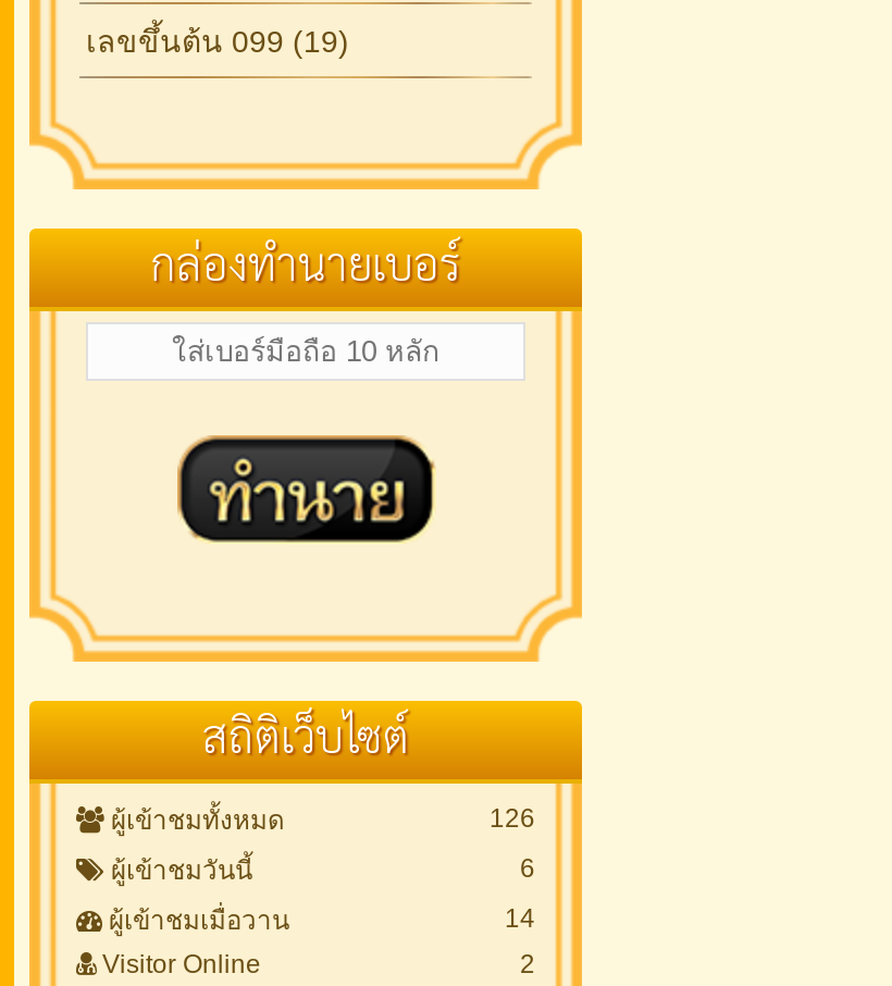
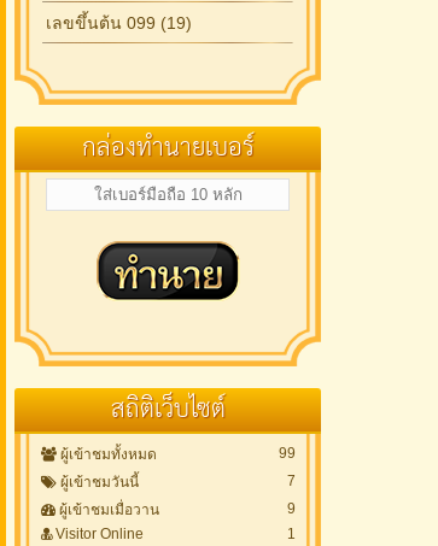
[490,803,535,834] 126 -> [278,445,295,462] 99
[520,853,535,884] 6 -> [287,472,295,489] 7
[505,903,535,934] 14 -> [287,500,295,517] 9
[520,949,535,979] 2 -> [287,526,295,542] 1

